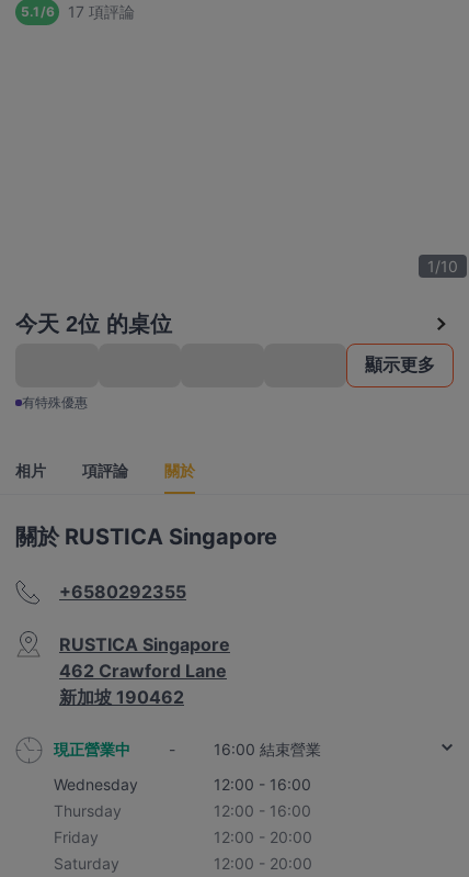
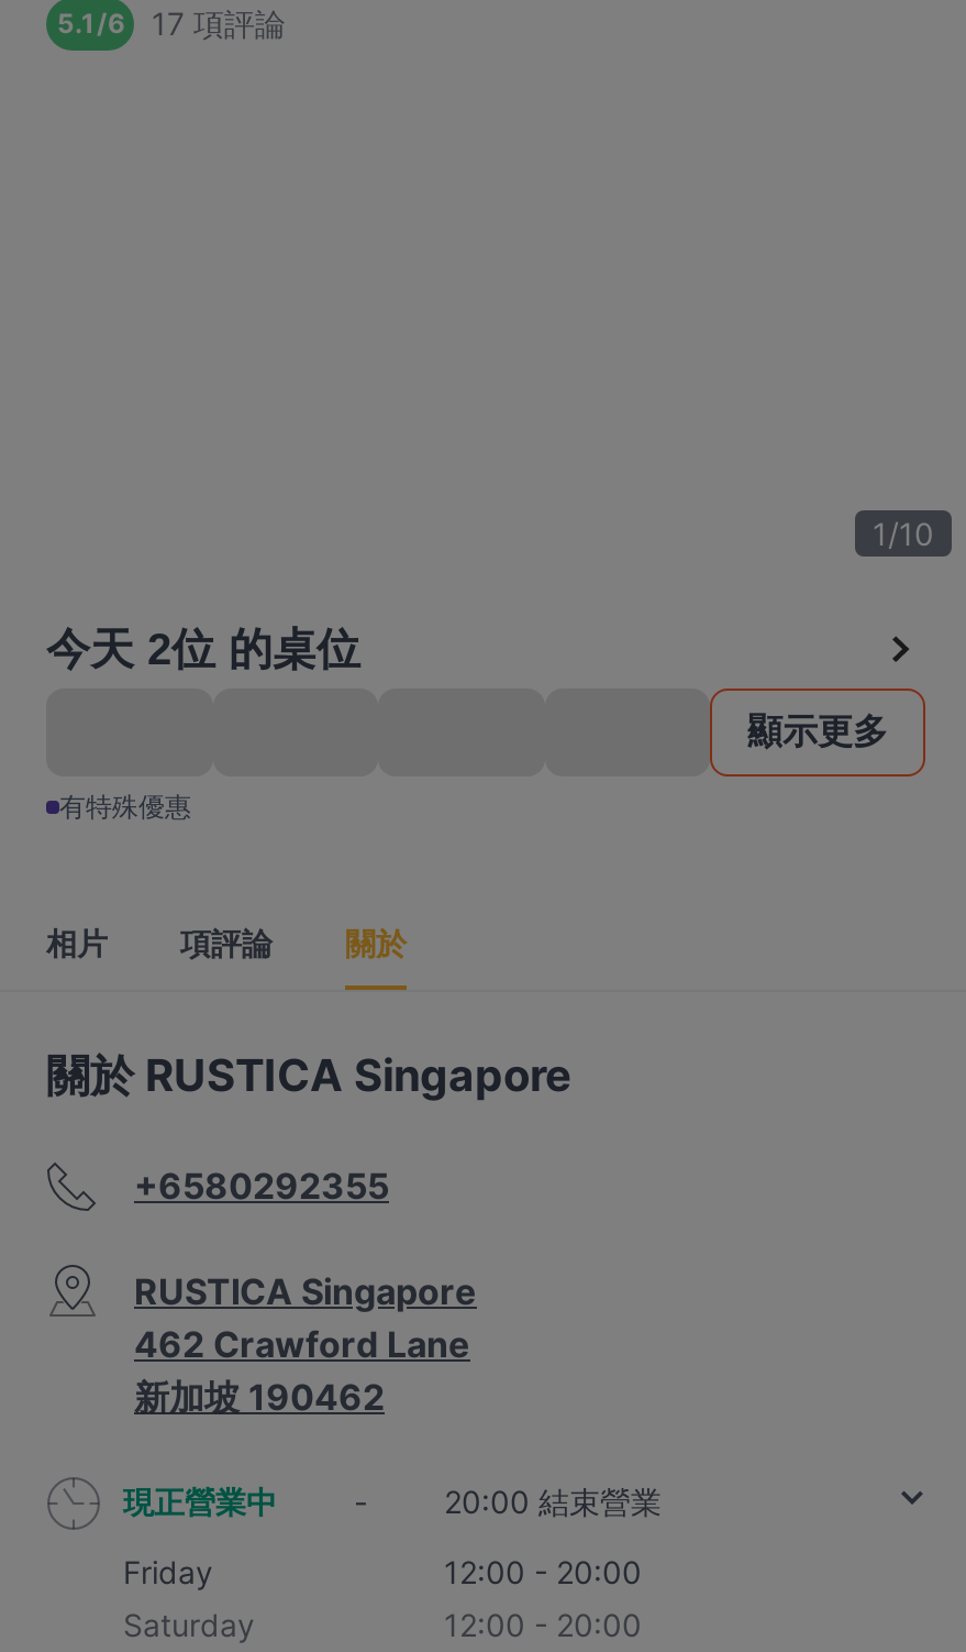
[54,740,321,820] 16:00 結束營業 | Wednesday | 12:00 - 16:00 | Thursday | 12:00 - 16:00 -> [444,1483,662,1520] 20:00 結束營業

